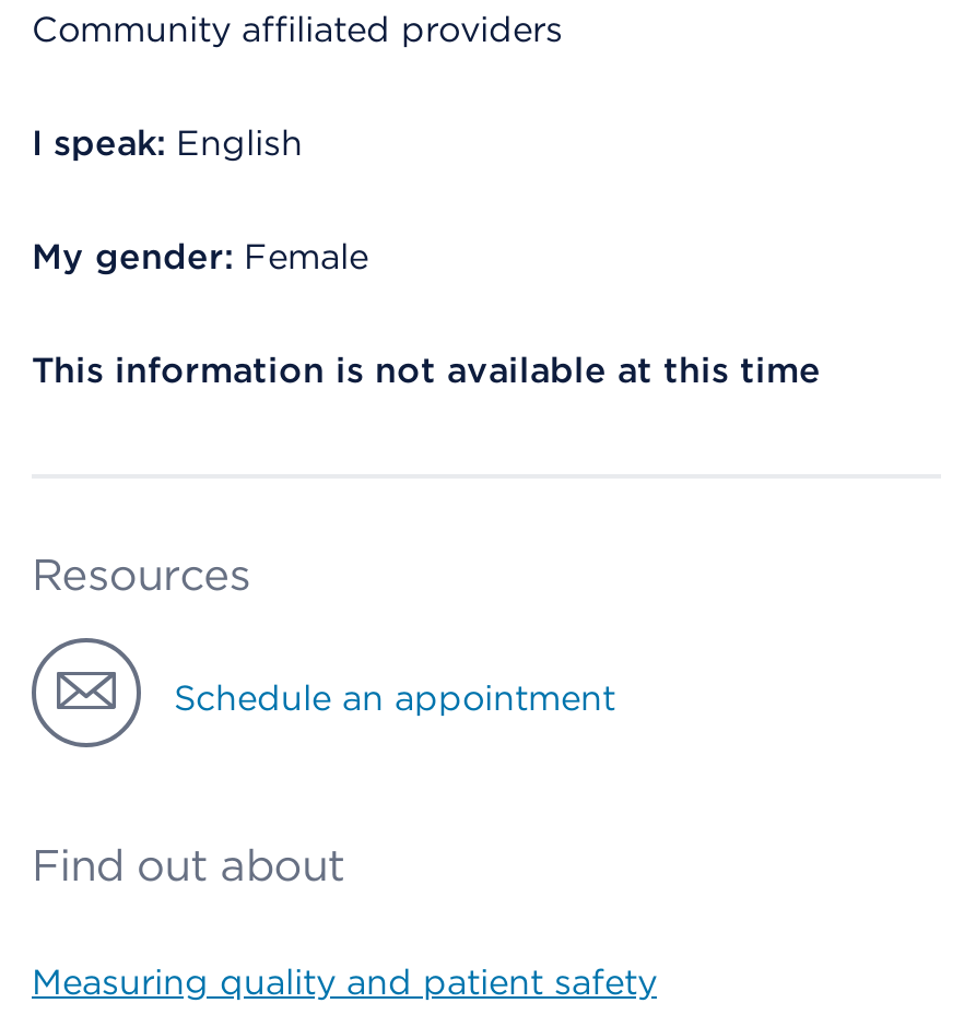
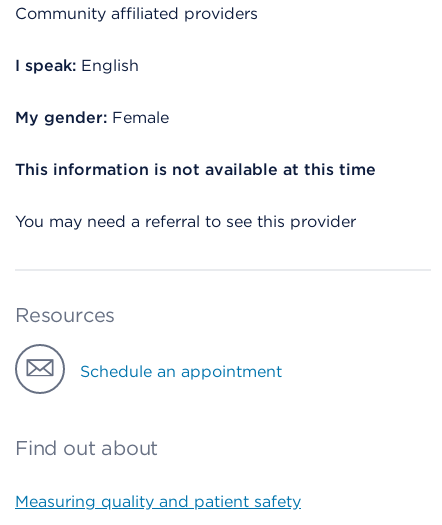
none -> [15,212,356,231] You may need a referral to see this provider

